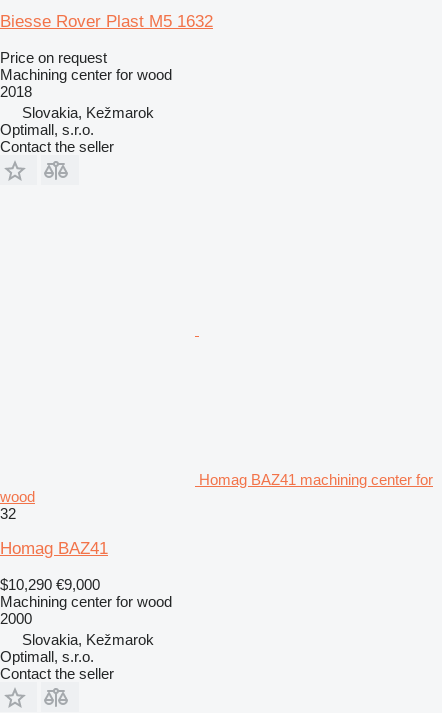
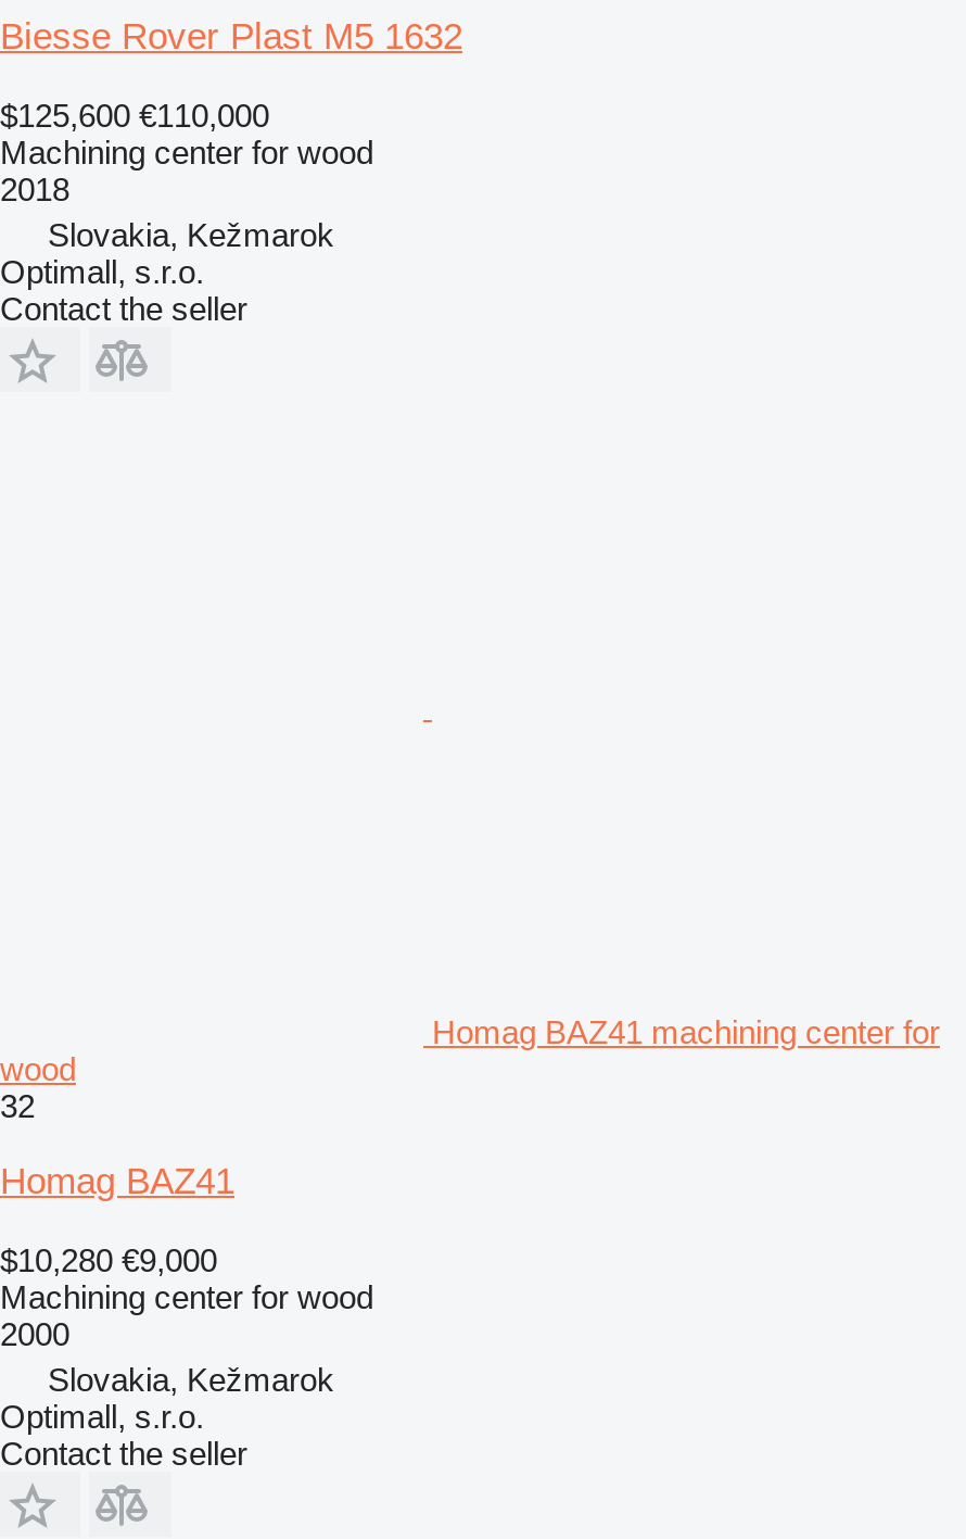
[0,49,107,66] Price on request -> [0,96,269,133] $125,600 €110,000
[0,576,100,593] $10,290 €9,000 -> [0,1241,217,1278] $10,280 €9,000

